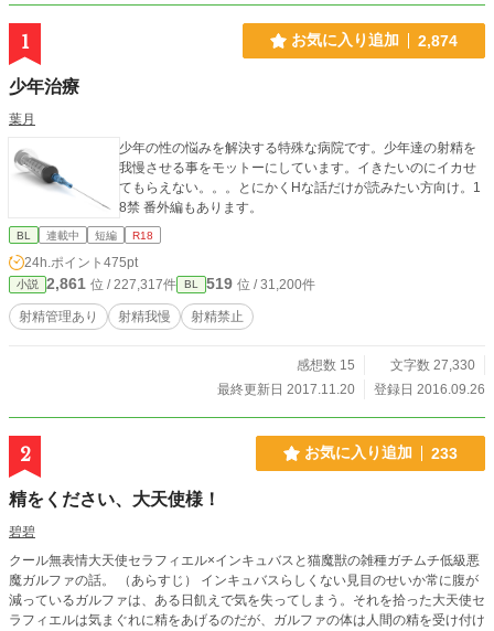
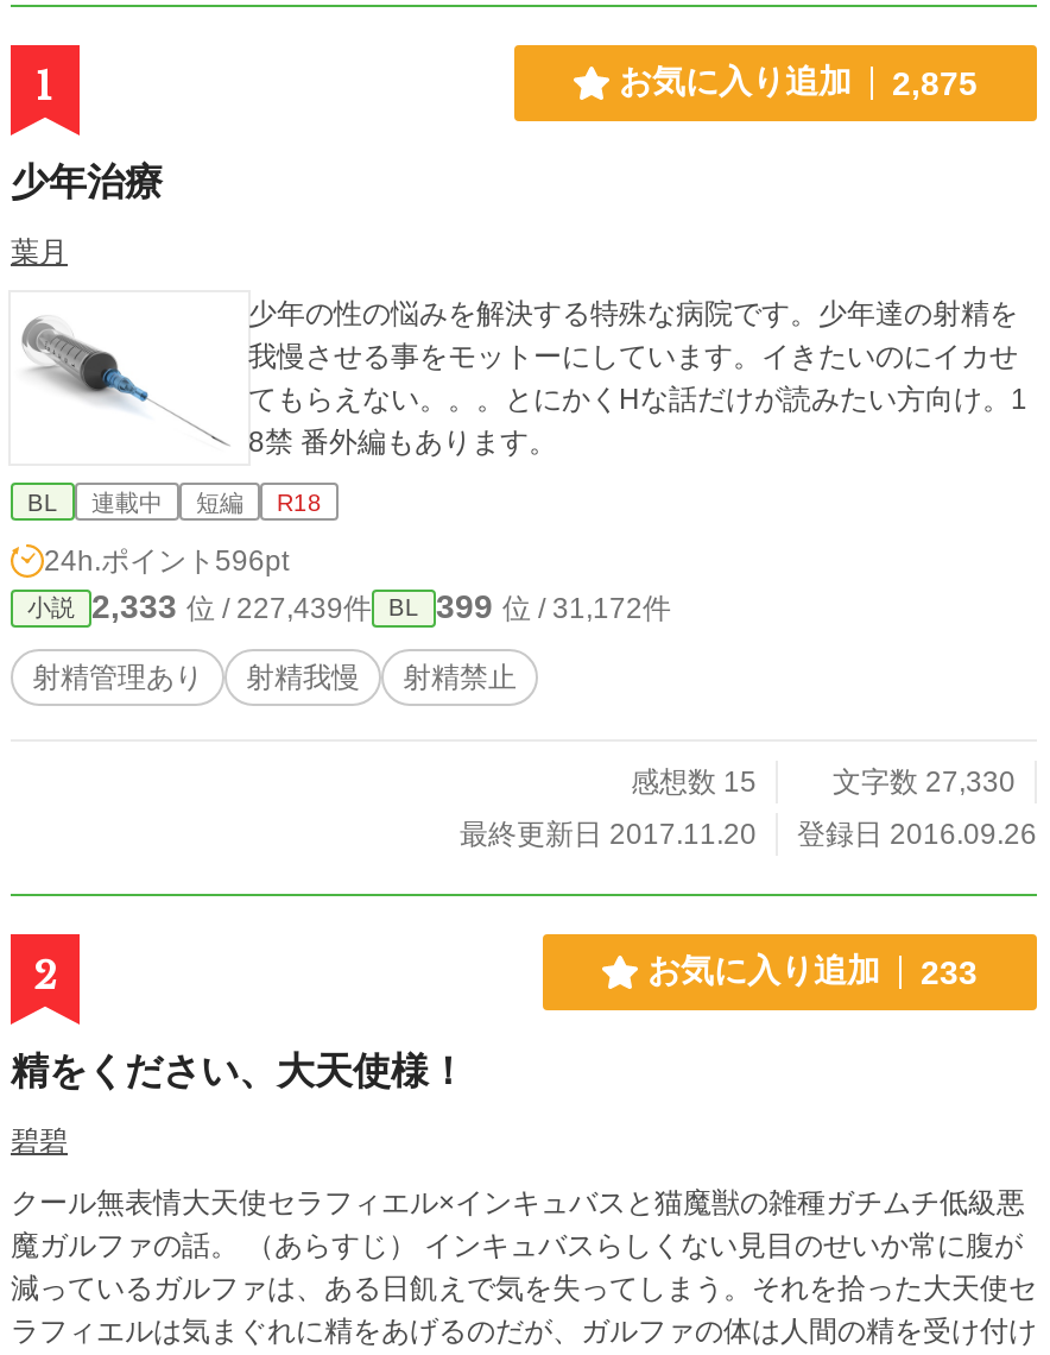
[291,31,458,50] お気に入り追加 2,874 -> [619,62,978,102] お気に入り追加 2,875
[24,255,138,270] 24h.ポイント475pt -> [44,544,289,578] 24h.ポイント596pt
[46,275,176,292] 2,861位 / 227,317件 -> [91,587,372,625] 2,333位 / 227,439件
[206,275,315,292] 519位 / 31,200件 -> [436,587,671,625] 399位 / 31,172件

